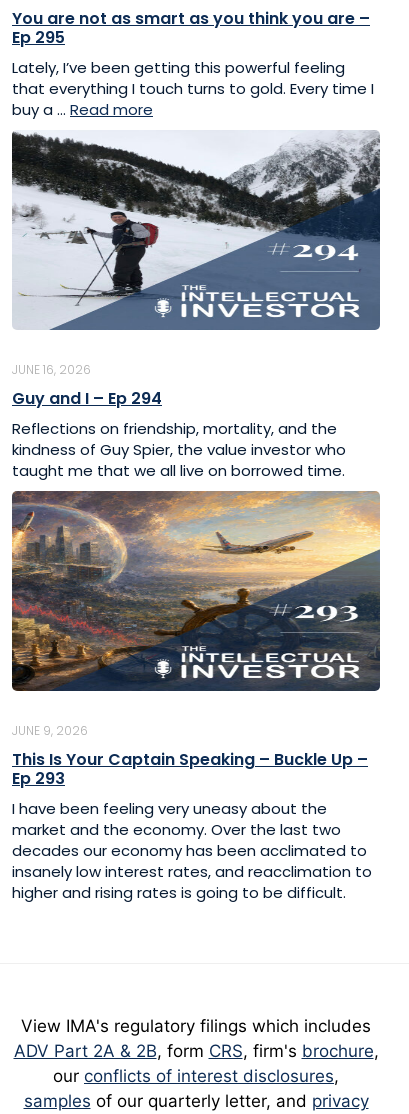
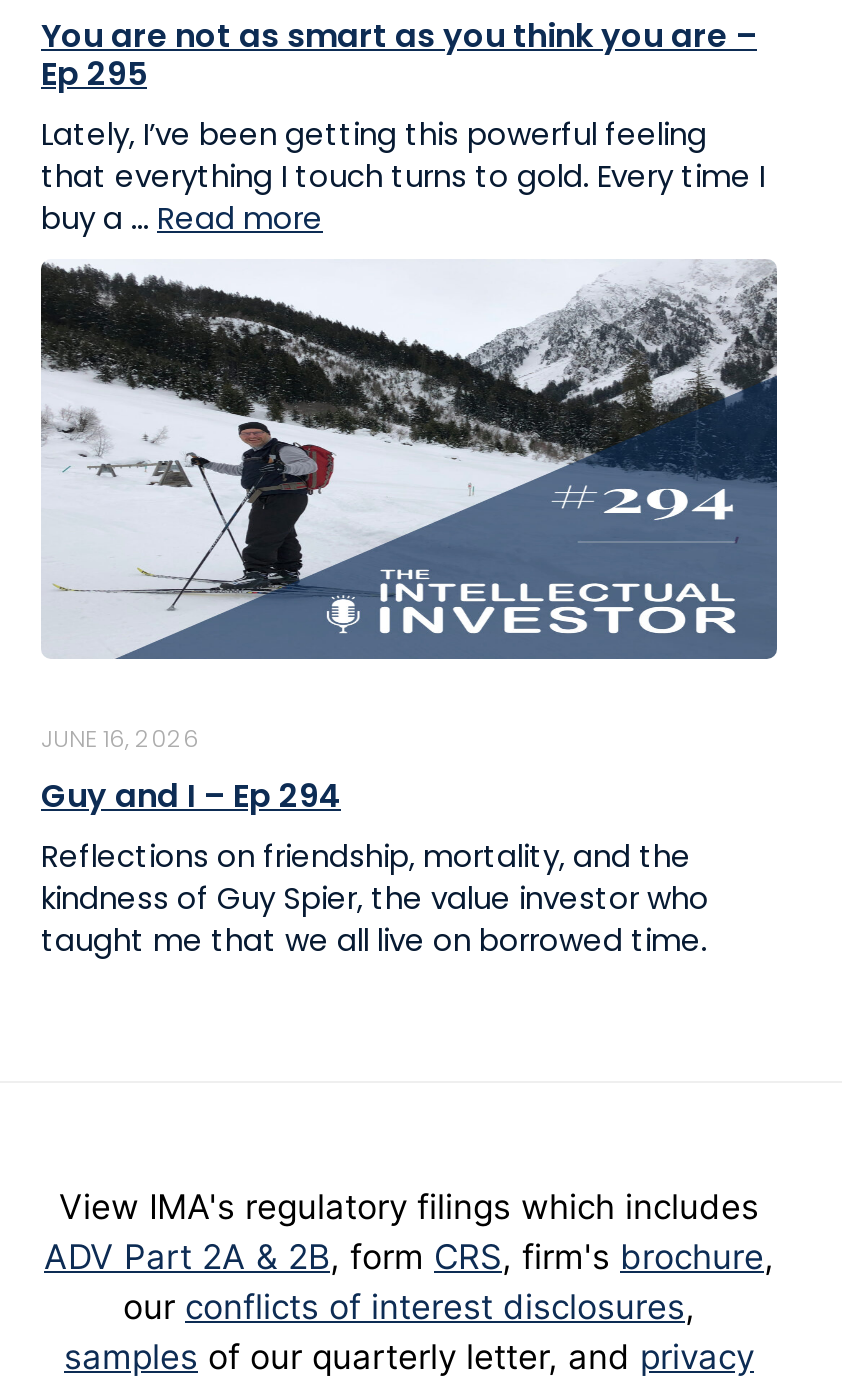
[11,490,381,903] [image] | JUNE 9, 2026 | This Is Your Captain Speaking – Buckle Up – | Ep 293 | I have been feeling very uneasy about the | market and the economy. Over the last two | decades our economy has been acclimated to | insanely low interest rates, and reacclimation to | higher and rising rates is going to be difficult. -> none

